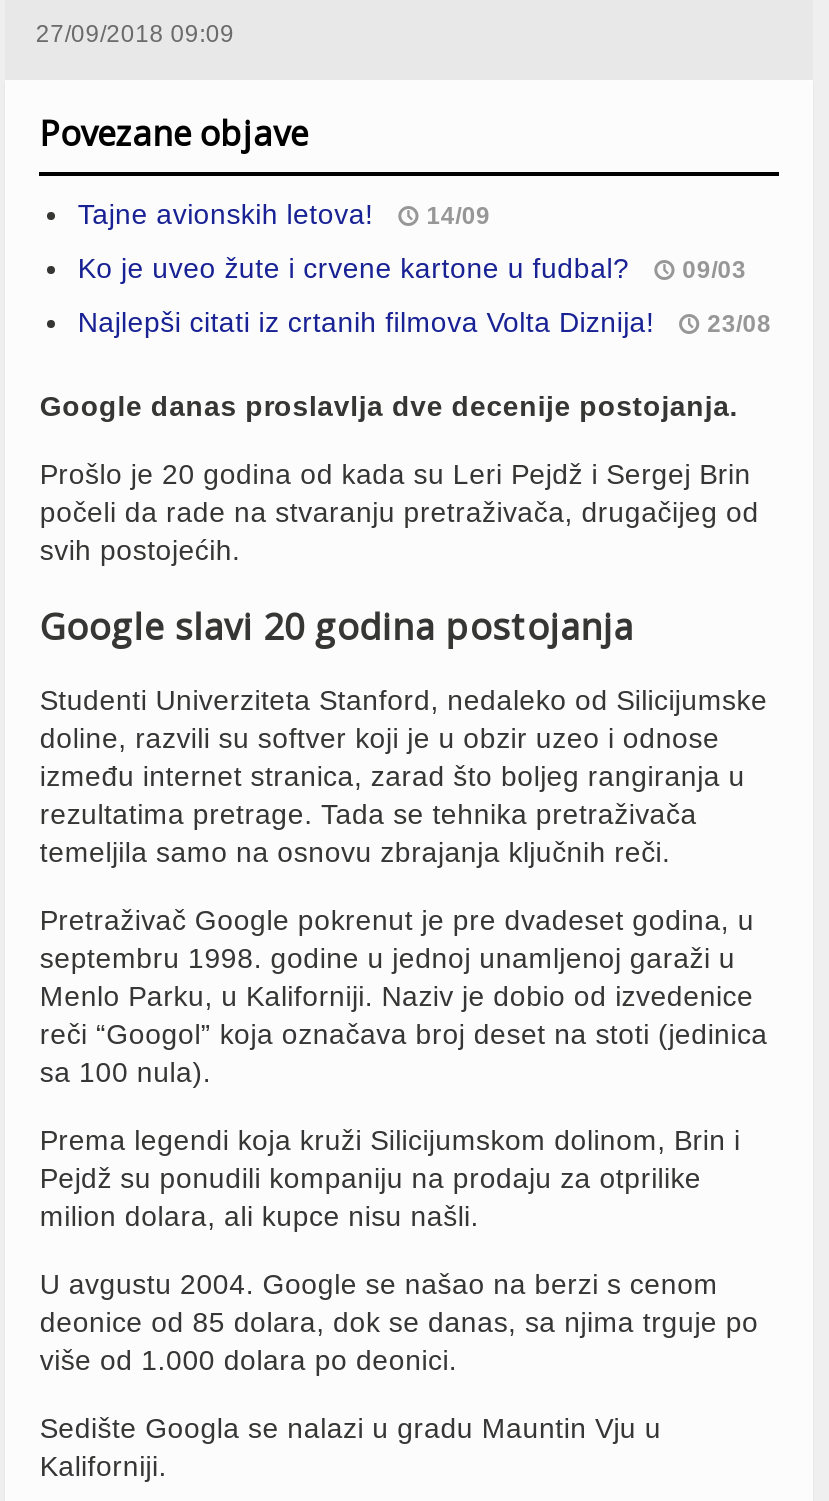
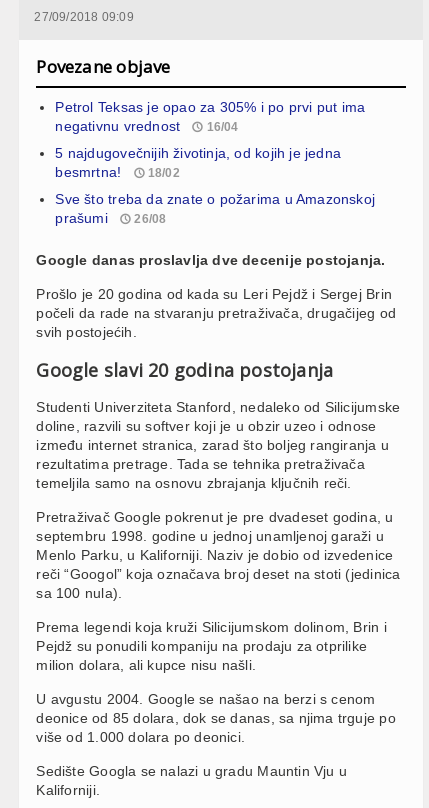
[78,198,491,230] Tajne avionskih letova! | 14/09 -> [55,99,365,134] Petrol Teksas je opao za 305% i po prvi put ima | negativnu vrednost | 16/04
[78,252,746,284] Ko je uveo žute i crvene kartone u fudbal? | 09/03 -> [55,145,341,180] 5 najdugovečnijih životinja, od kojih je jedna | besmrtna! | 18/02
[78,306,771,338] Najlepši citati iz crtanih filmova Volta Diznija! | 23/08 -> [55,191,375,226] Sve što treba da znate o požarima u Amazonskoj | prašumi | 26/08

